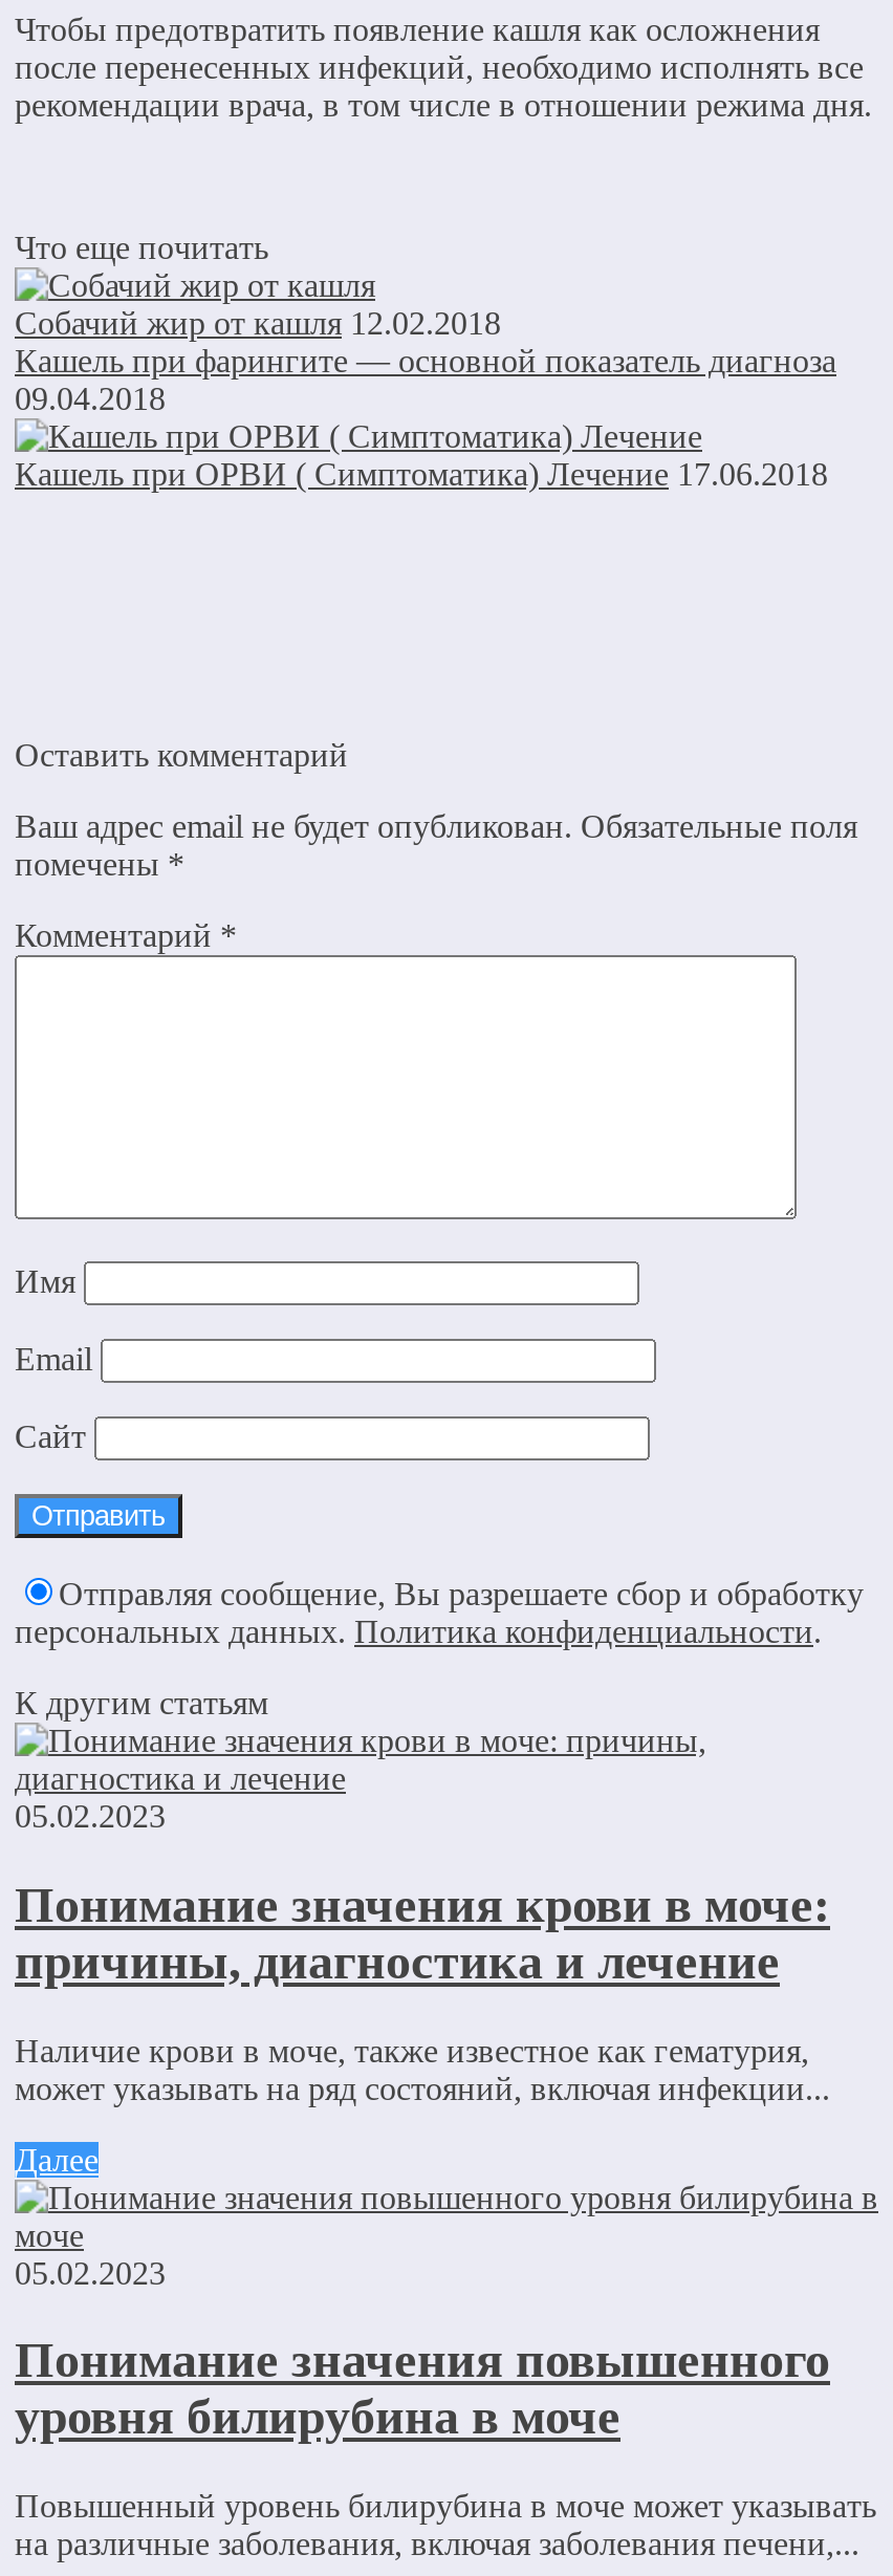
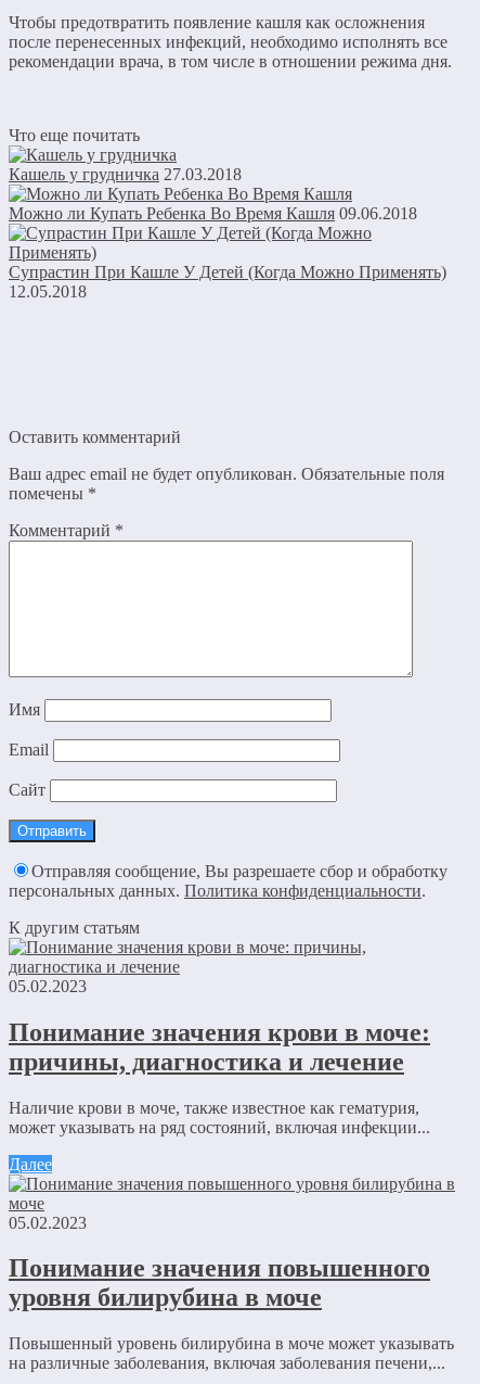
[15,304,836,491] Собачий жир от кашля 12.02.2018 | Кашель при фарингите — основной показатель диагноза | 09.04.2018 | Кашель при ОРВИ ( Симптоматика) Лечение 17.06.2018 -> [9,165,446,300] Кашель у грудничка 27.03.2018 | Можно ли Купать Ребенка Во Время Кашля 09.06.2018 | Супрастин При Кашле У Детей (Когда Можно Применять) | 12.05.2018

